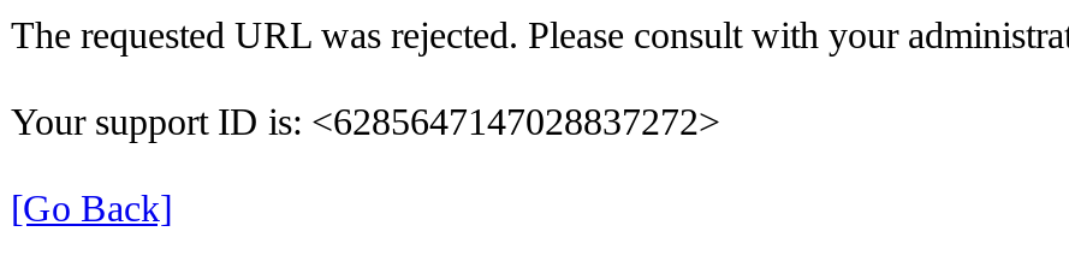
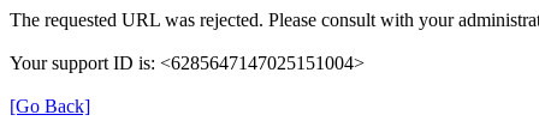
[11,101,720,142] Your support ID is: <6285647147028837272> -> [10,53,365,73] Your support ID is: <6285647147025151004>

